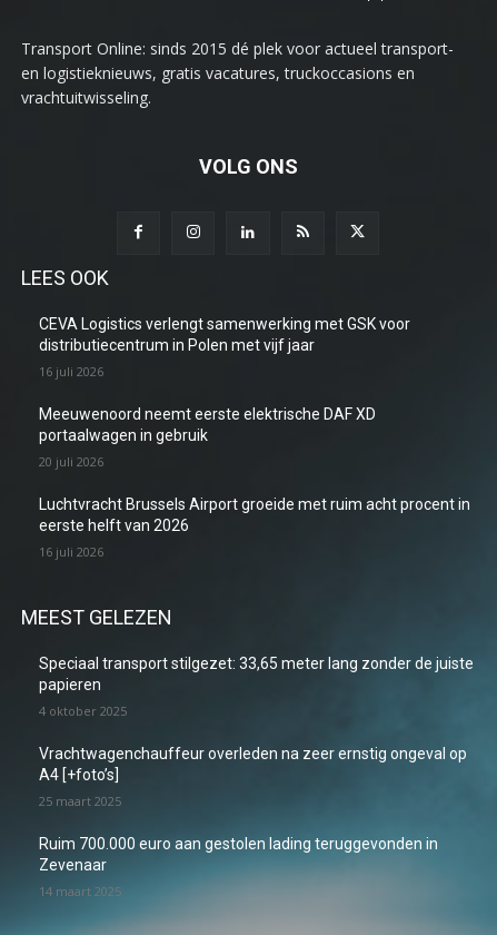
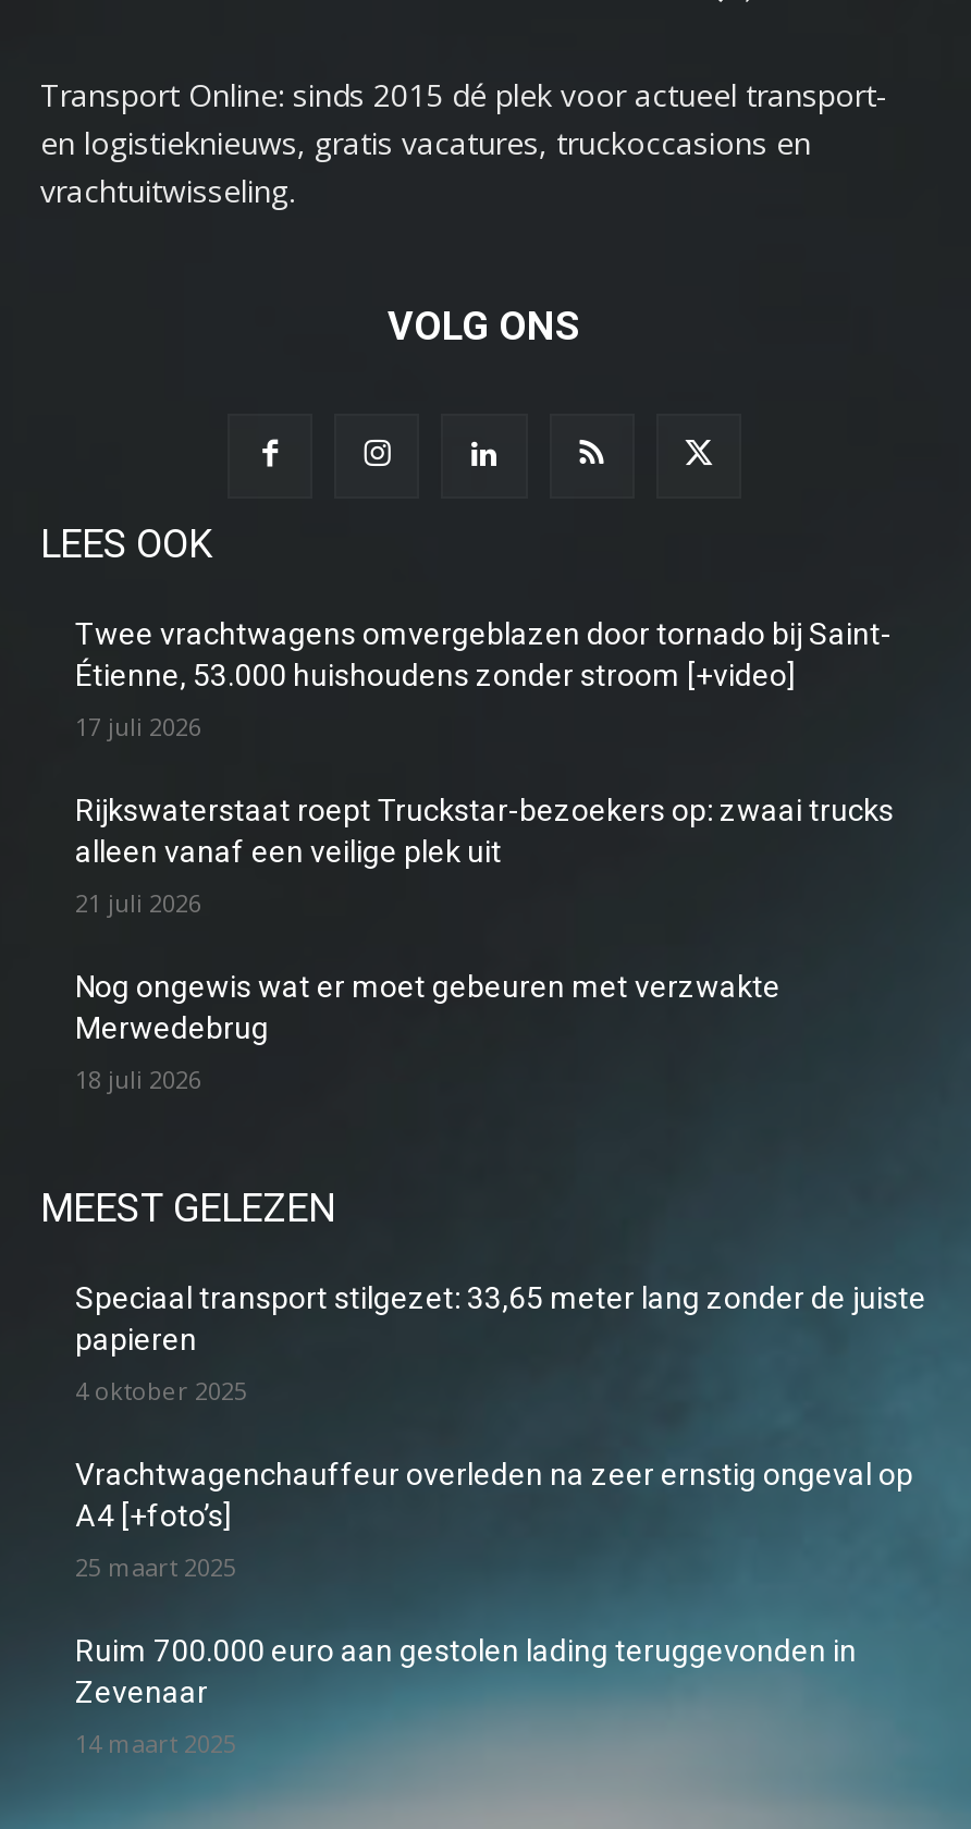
[39,315,410,354] CEVA Logistics verlengt samenwerking met GSK voor | distributiecentrum in Polen met vijf jaar -> [75,616,892,693] Twee vrachtwagens omvergeblazen door tornado bij Saint- | Étienne, 53.000 huishoudens zonder stroom [+video]
[39,363,103,380] 16 juli 2026 -> [75,710,201,743] 17 juli 2026
[39,405,376,444] Meeuwenoord neemt eerste elektrische DAF XD | portaalwagen in gebruik -> [75,793,894,869] Rijkswaterstaat roept Truckstar-bezoekers op: zwaai trucks | alleen vanaf een veilige plek uit
[39,453,103,470] 20 juli 2026 -> [75,886,201,919] 21 juli 2026
[39,495,470,534] Luchtvracht Brussels Airport groeide met ruim acht procent in | eerste helft van 2026 -> [75,969,781,1045] Nog ongewis wat er moet gebeuren met verzwakte | Merwedebrug
[39,543,103,560] 16 juli 2026 -> [75,1063,201,1095] 18 juli 2026

